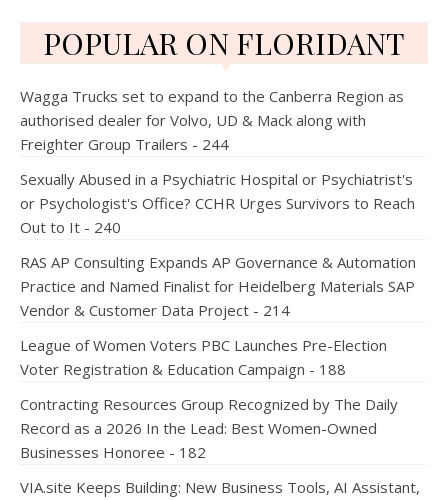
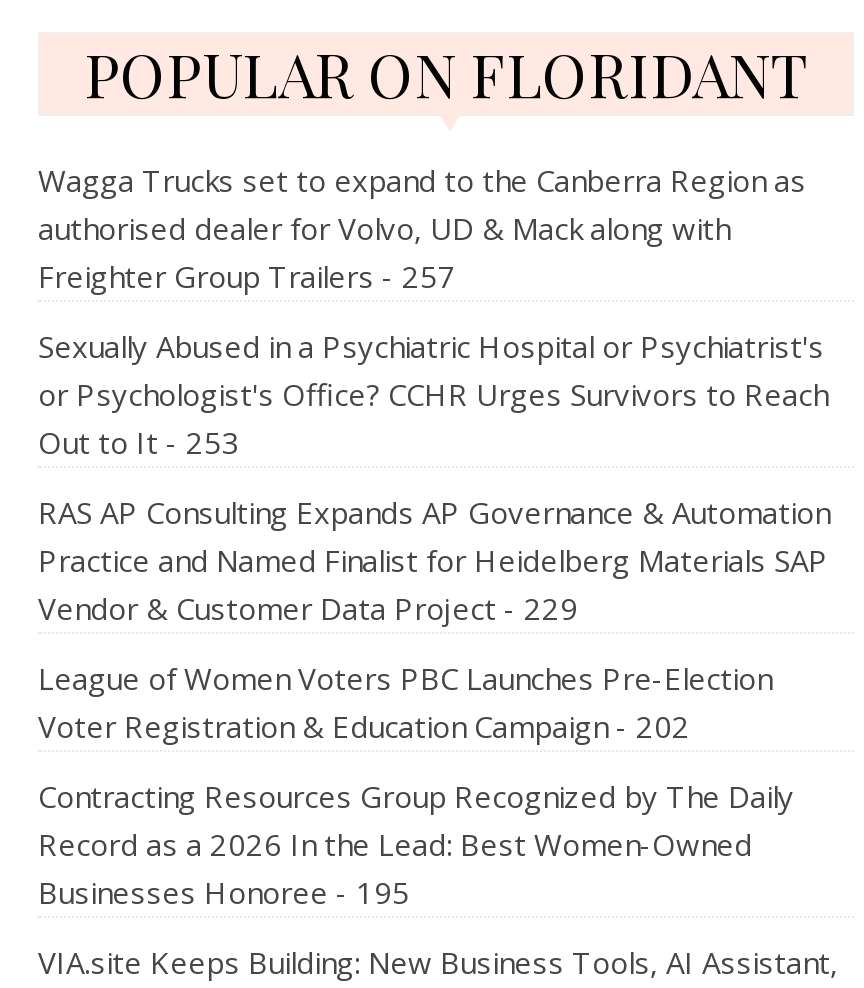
[20,134,229,154] Freighter Group Trailers - 244 -> [38,256,456,296] Freighter Group Trailers - 257
[20,217,121,237] Out to It - 240 -> [38,422,240,462] Out to It - 253
[20,300,290,320] Vendor & Customer Data Project - 214 -> [38,588,578,628] Vendor & Customer Data Project - 229
[20,359,346,379] Voter Registration & Education Campaign - 188 -> [38,706,690,746] Voter Registration & Education Campaign - 202
[20,442,206,462] Businesses Honoree - 182 -> [38,872,410,912] Businesses Honoree - 195

